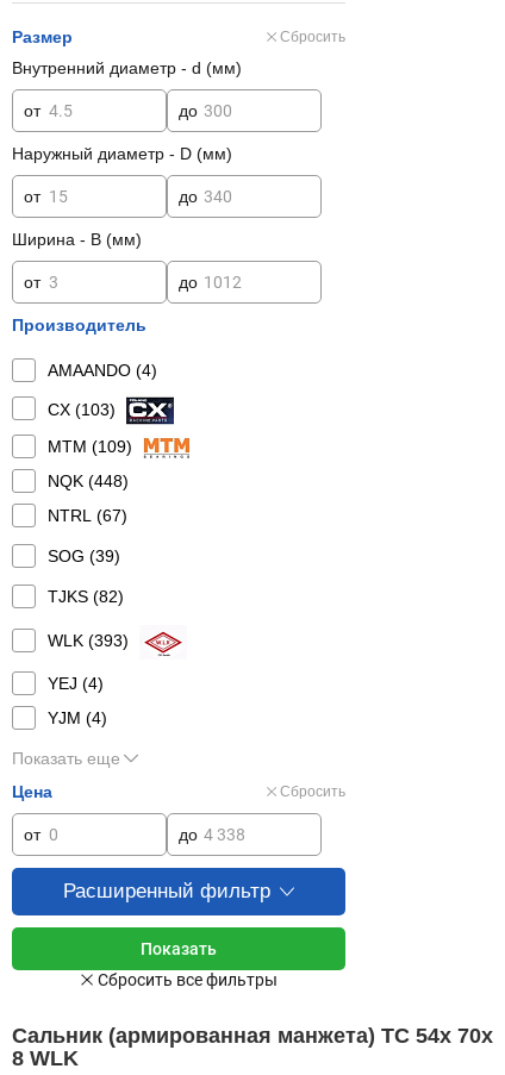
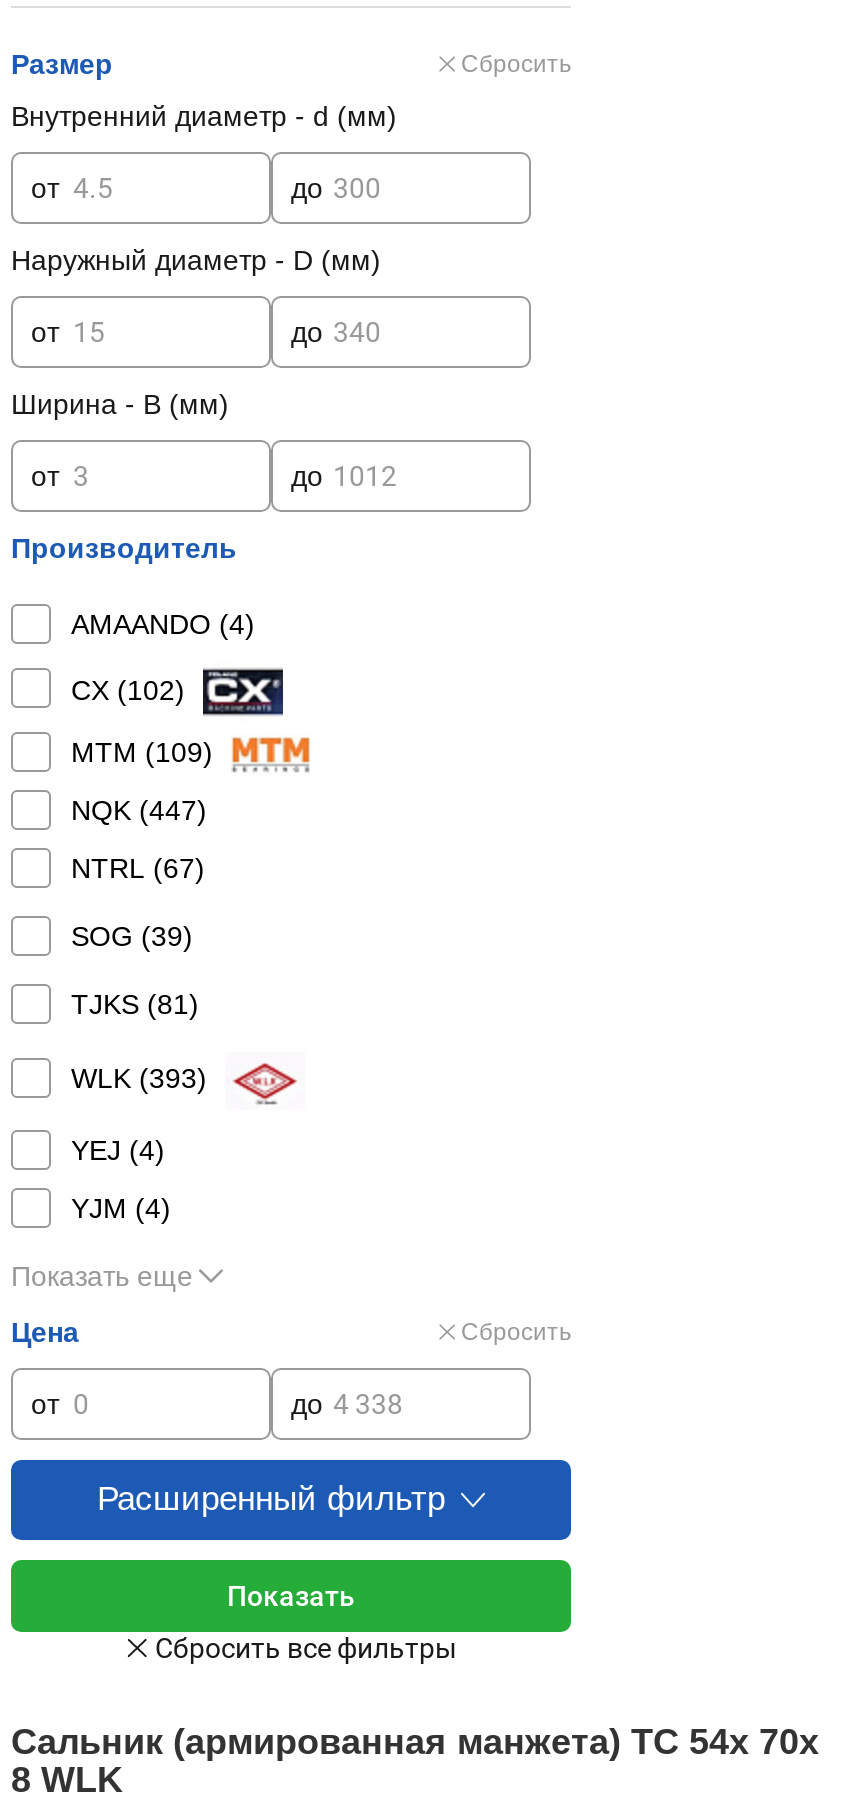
[48,400,116,419] CX (103) -> [71,673,185,705] CX (102)
[48,471,129,490] NQK (448) -> [71,794,207,826] NQK (447)
[48,587,124,606] TJKS (82) -> [71,988,199,1020] TJKS (81)

